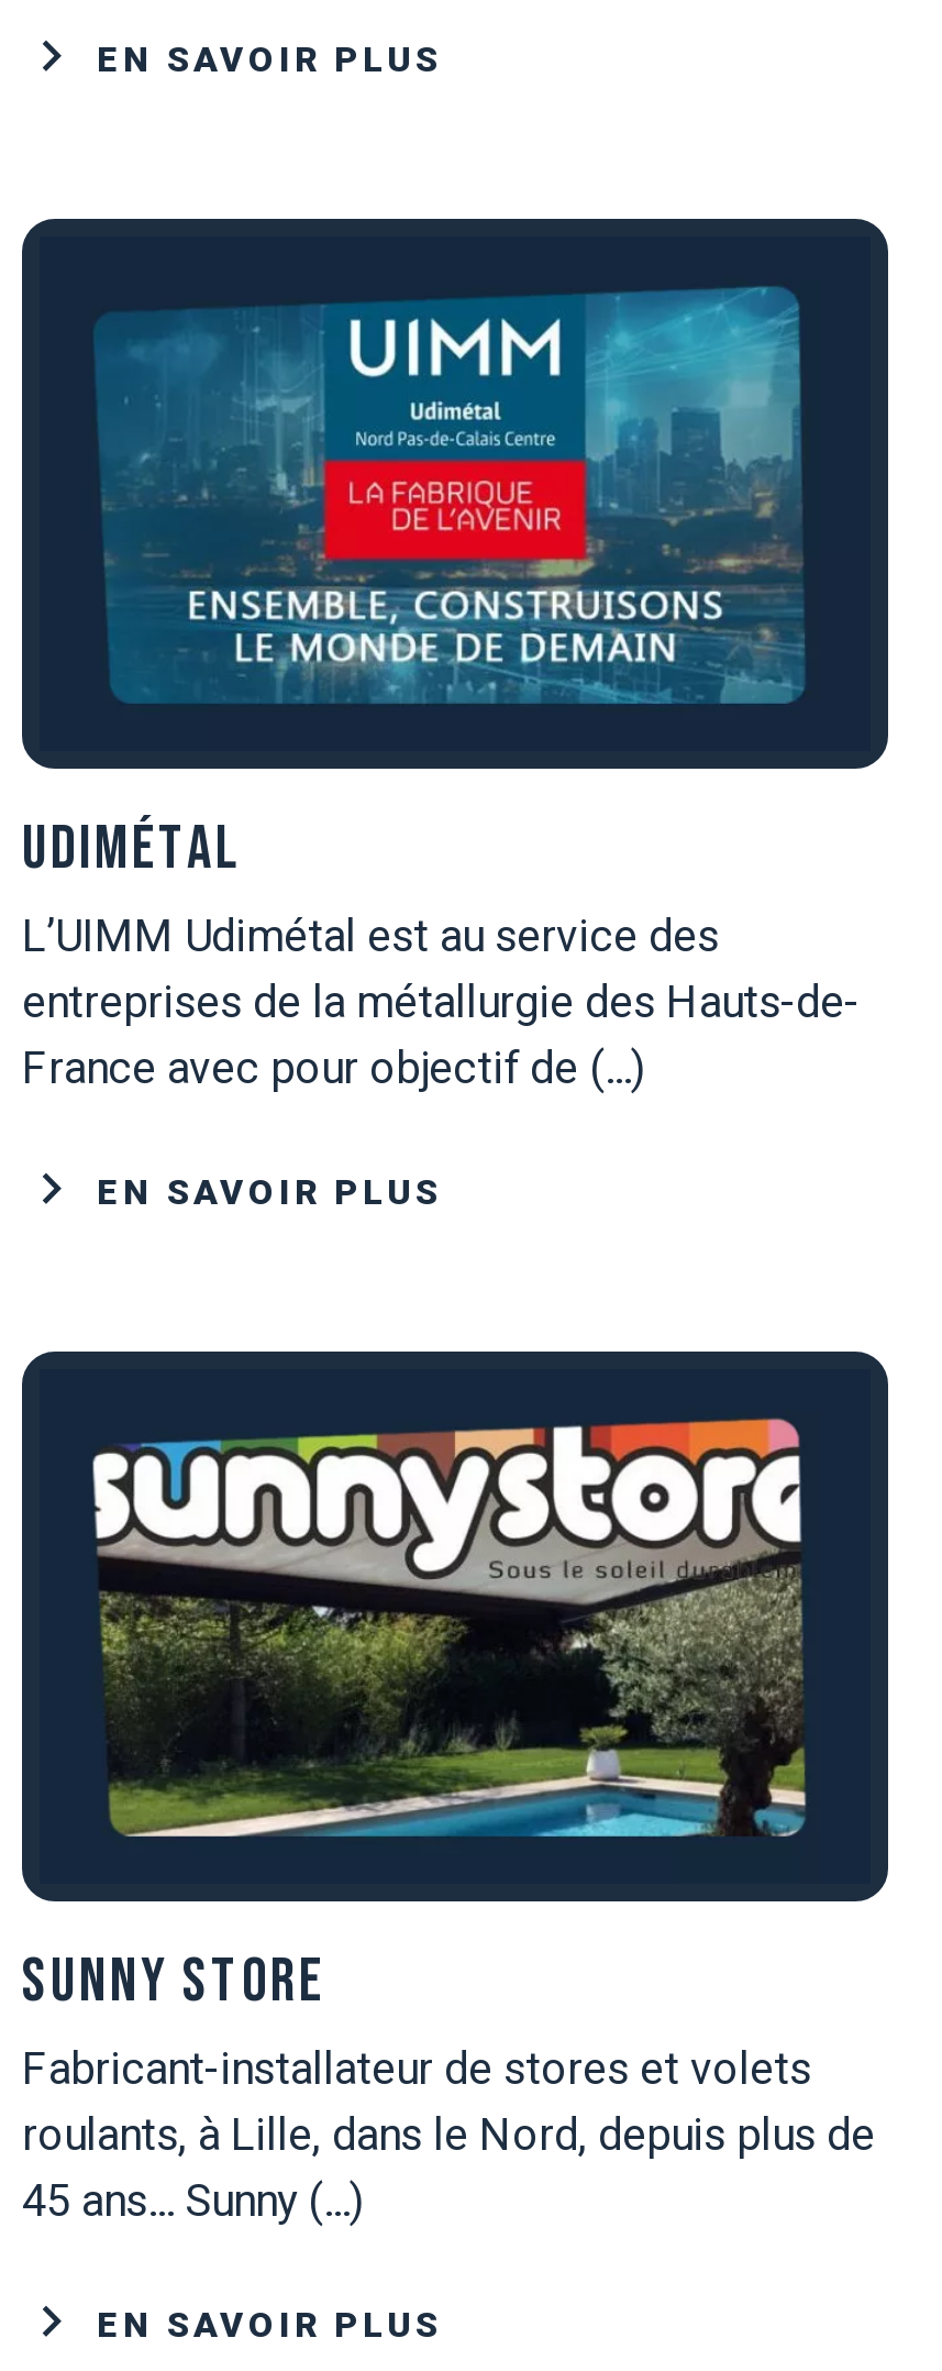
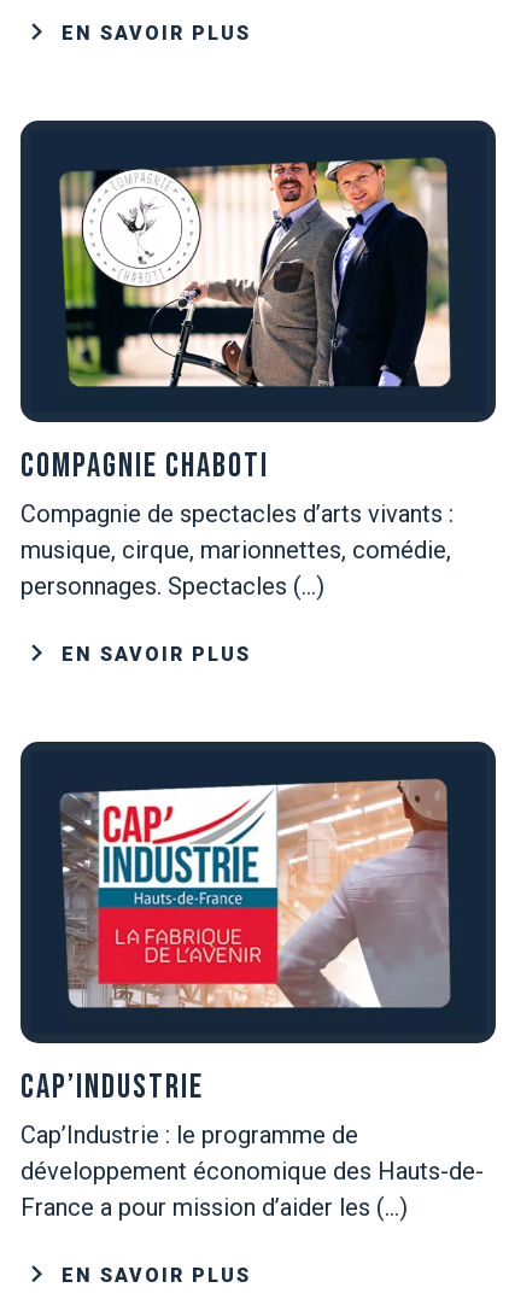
[95,285,805,705] [image] -> [59,157,451,388] [image]
[22,813,860,1094] UDIMÉTAL | L’UIMM Udimétal est au service des | entreprises de la métallurgie des Hauts-de- | France avec pour objectif de (…) -> [21,446,454,601] COMPAGNIE CHABOTI | Compagnie de spectacles d’arts vivants : | musique, cirque, marionnettes, comédie, | personnages. Spectacles (…)
[92,1418,805,1838] [image] -> [60,779,451,1009] [image]
[22,1945,875,2227] SUNNY STORE | Fabricant-installateur de stores et volets | roulants, à Lille, dans le Nord, depuis plus de | 45 ans... Sunny (…) -> [21,1067,484,1222] CAP’INDUSTRIE | Cap’Industrie : le programme de | développement économique des Hauts-de- | France a pour mission d’aider les (…)

